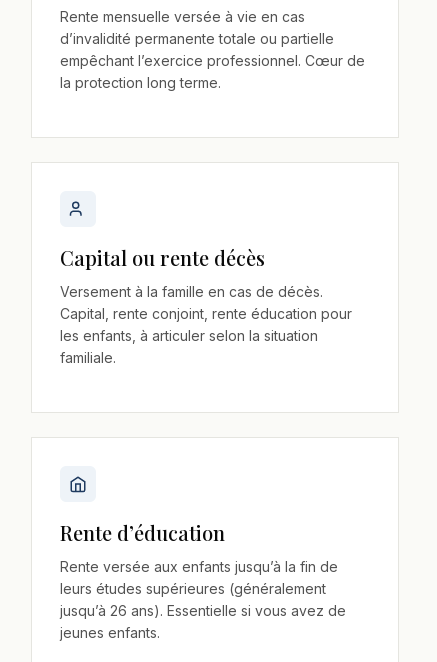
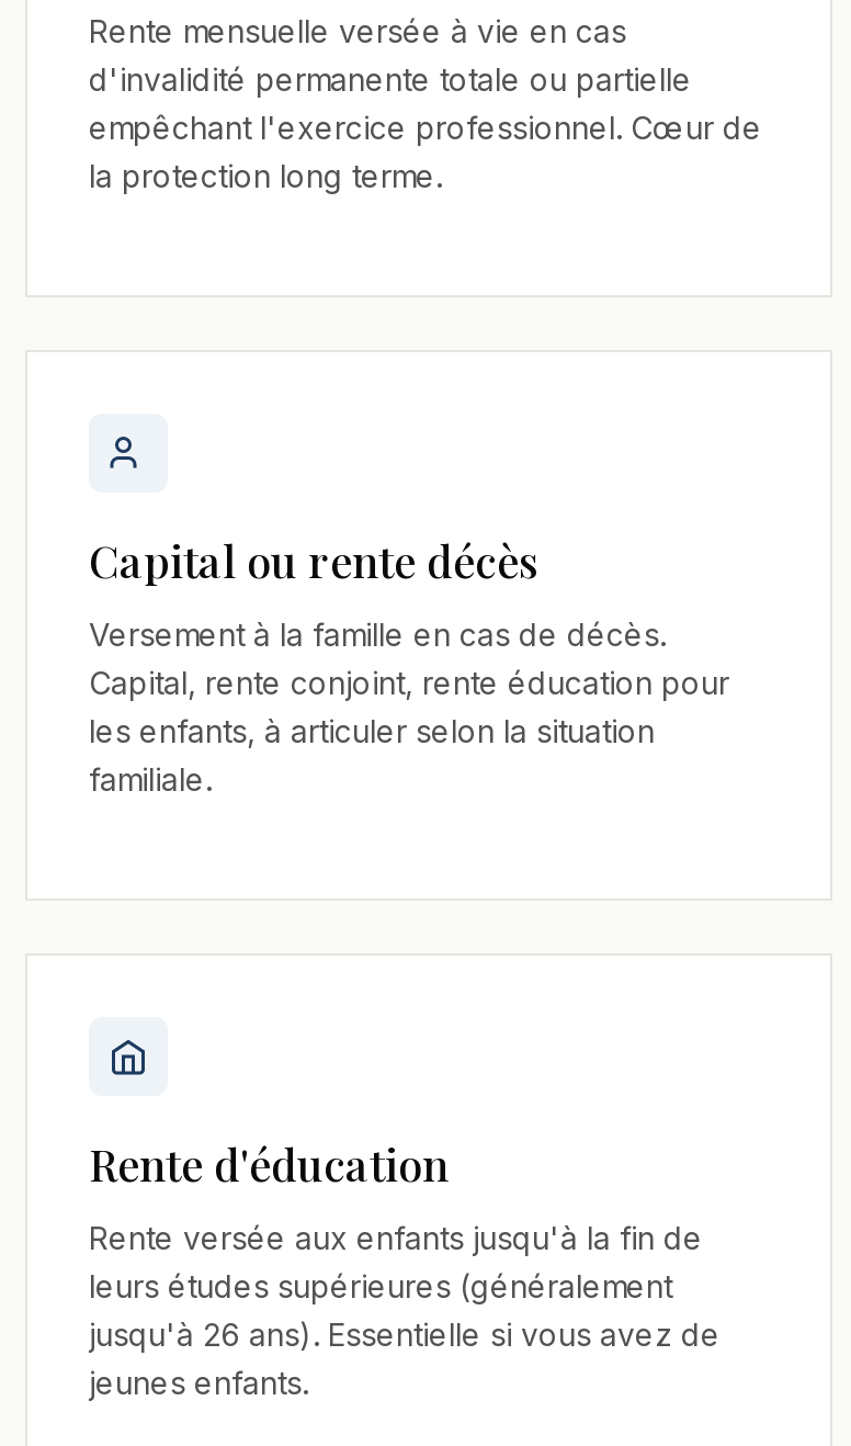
[60,30,334,47] d’invalidité permanente totale ou partielle -> [89,60,692,98] d'invalidité permanente totale ou partielle
[60,52,365,69] empêchant l’exercice professionnel. Cœur de -> [89,109,762,146] empêchant l'exercice professionnel. Cœur de
[60,519,225,546] Rente d’éducation -> [89,1133,449,1193] Rente d'éducation
[60,558,338,575] Rente versée aux enfants jusqu’à la fin de -> [89,1219,703,1256] Rente versée aux enfants jusqu'à la fin de
[60,602,346,619] jusqu’à 26 ans). Essentielle si vous avez de -> [89,1315,720,1353] jusqu'à 26 ans). Essentielle si vous avez de

